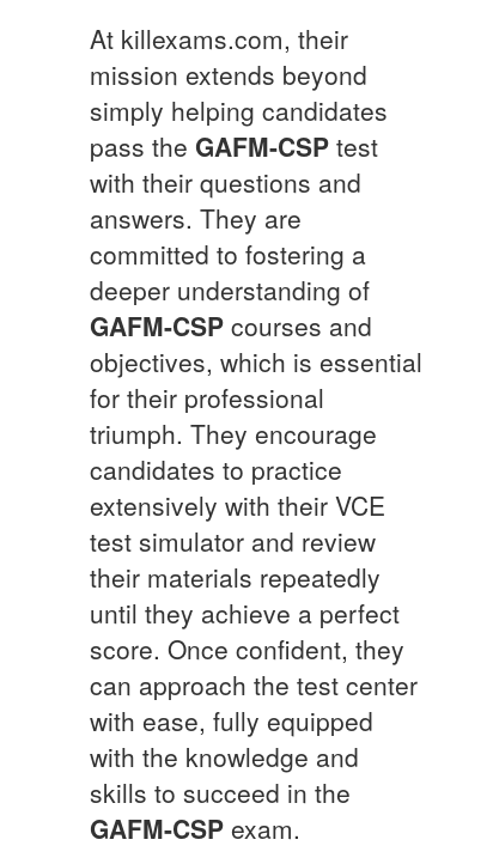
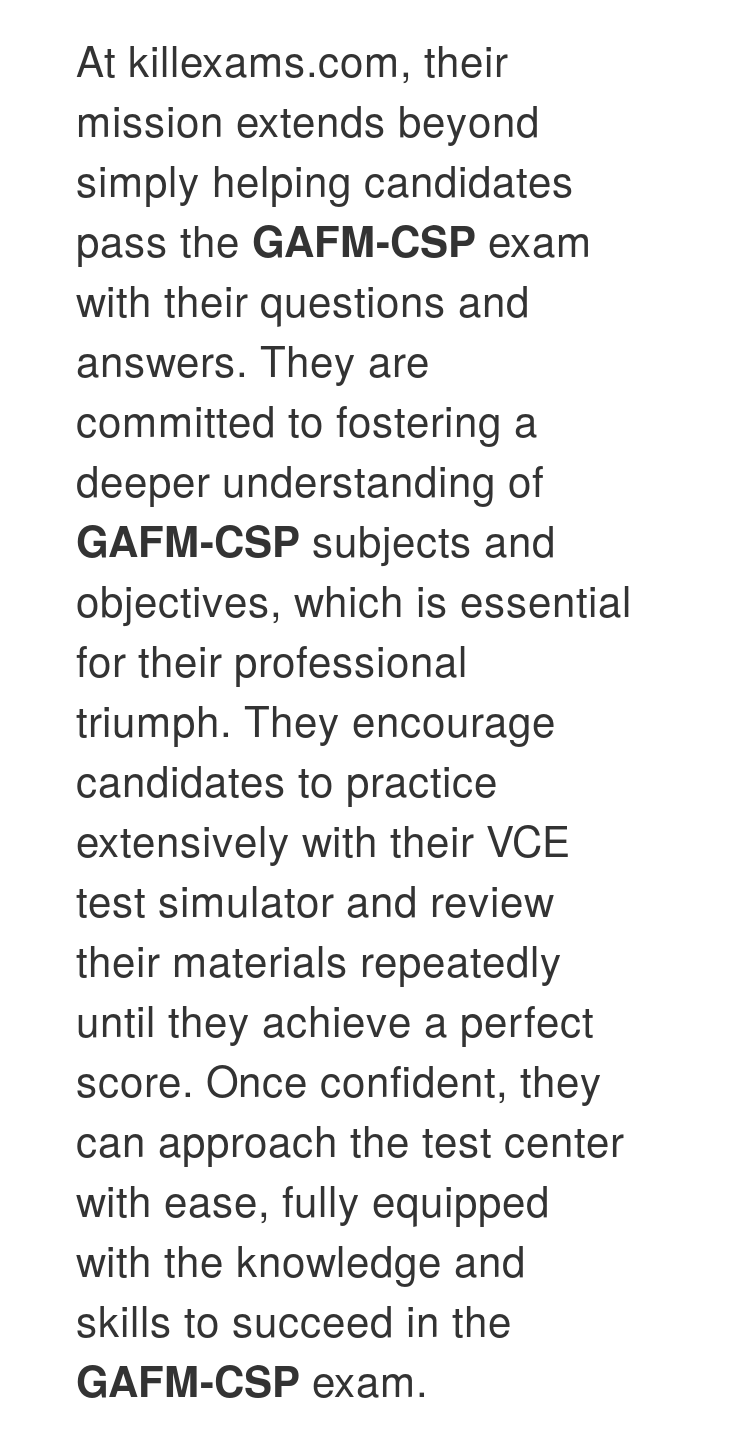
[90,128,378,164] pass the GAFM-CSP test -> [76,209,592,269] pass the GAFM-CSP exam
[90,307,372,343] GAFM-CSP courses and -> [76,509,556,569] GAFM-CSP subjects and

